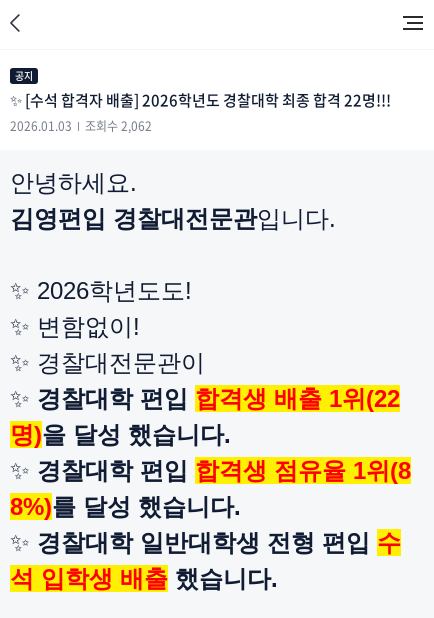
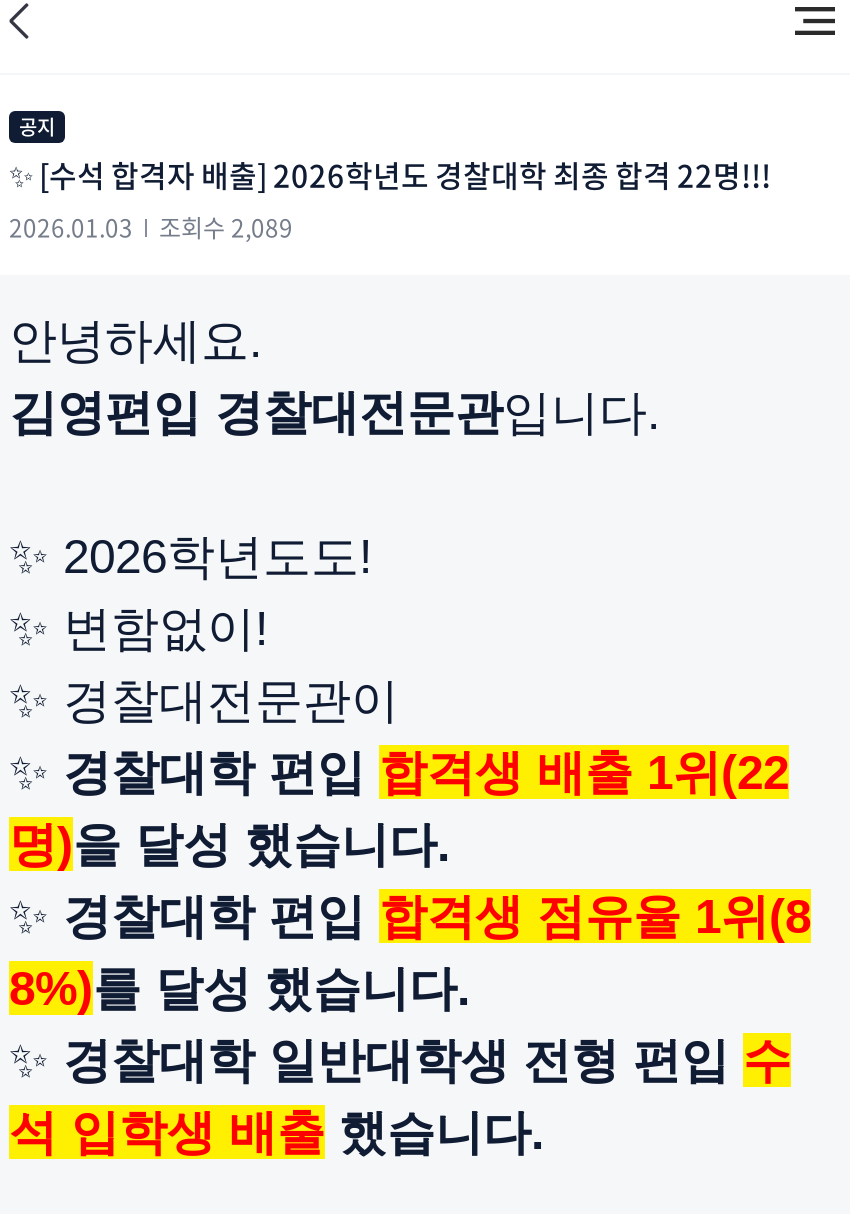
[10,117,152,135] 2026.01.03 조회수 2,062 -> [9,210,293,246] 2026.01.03 조회수 2,089

